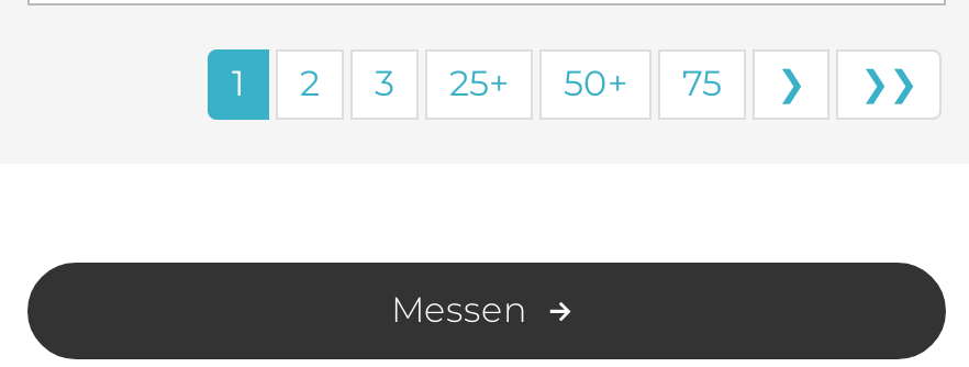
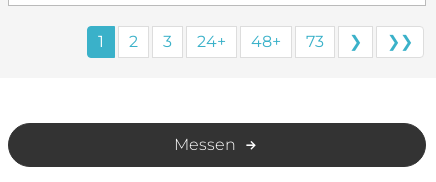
[449,63,509,104] 25+ -> [197,32,226,51] 24+
[564,63,627,104] 50+ -> [251,32,281,51] 48+
[682,63,722,104] 75 -> [306,32,324,51] 73

